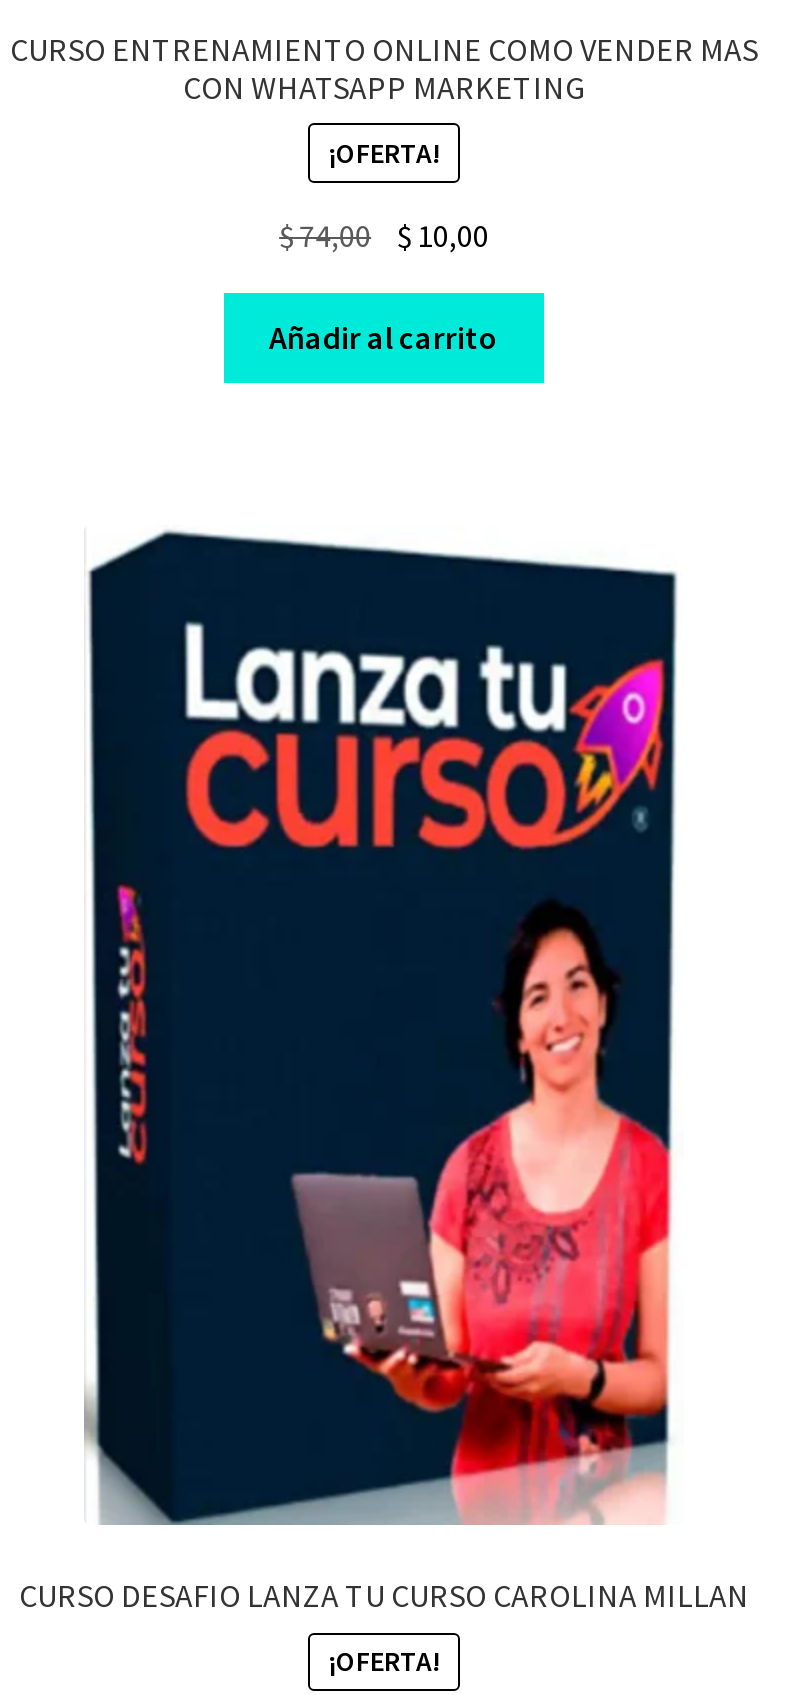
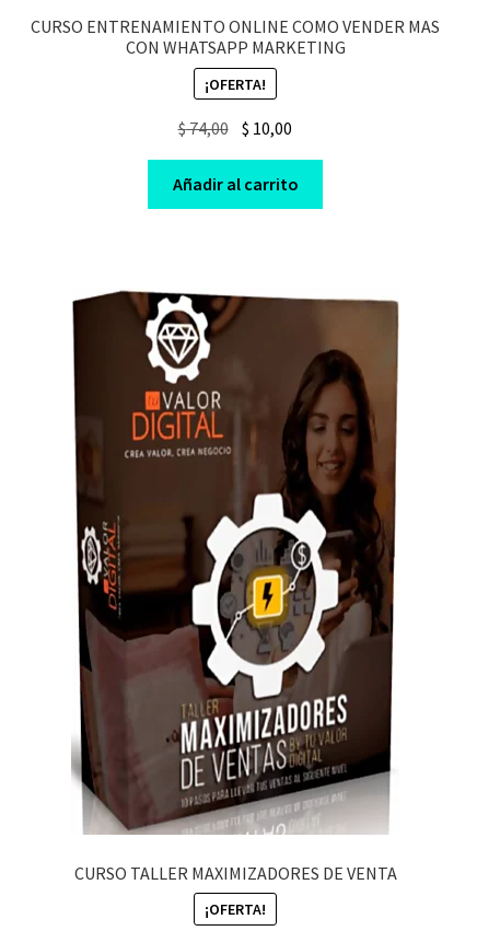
[19,530,749,1615] [image] | CURSO DESAFIO LANZA TU CURSO CAROLINA MILLAN -> [71,290,399,884] [image] | CURSO TALLER MAXIMIZADORES DE VENTA

